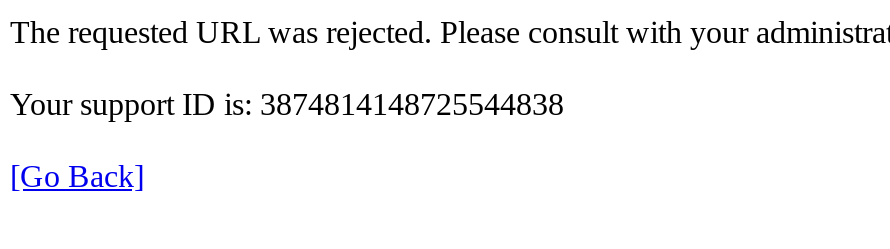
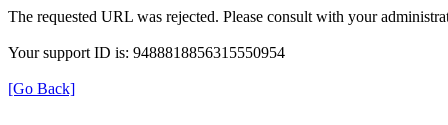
[10,87,564,121] Your support ID is: 3874814148725544838 -> [8,44,285,61] Your support ID is: 9488818856315550954

